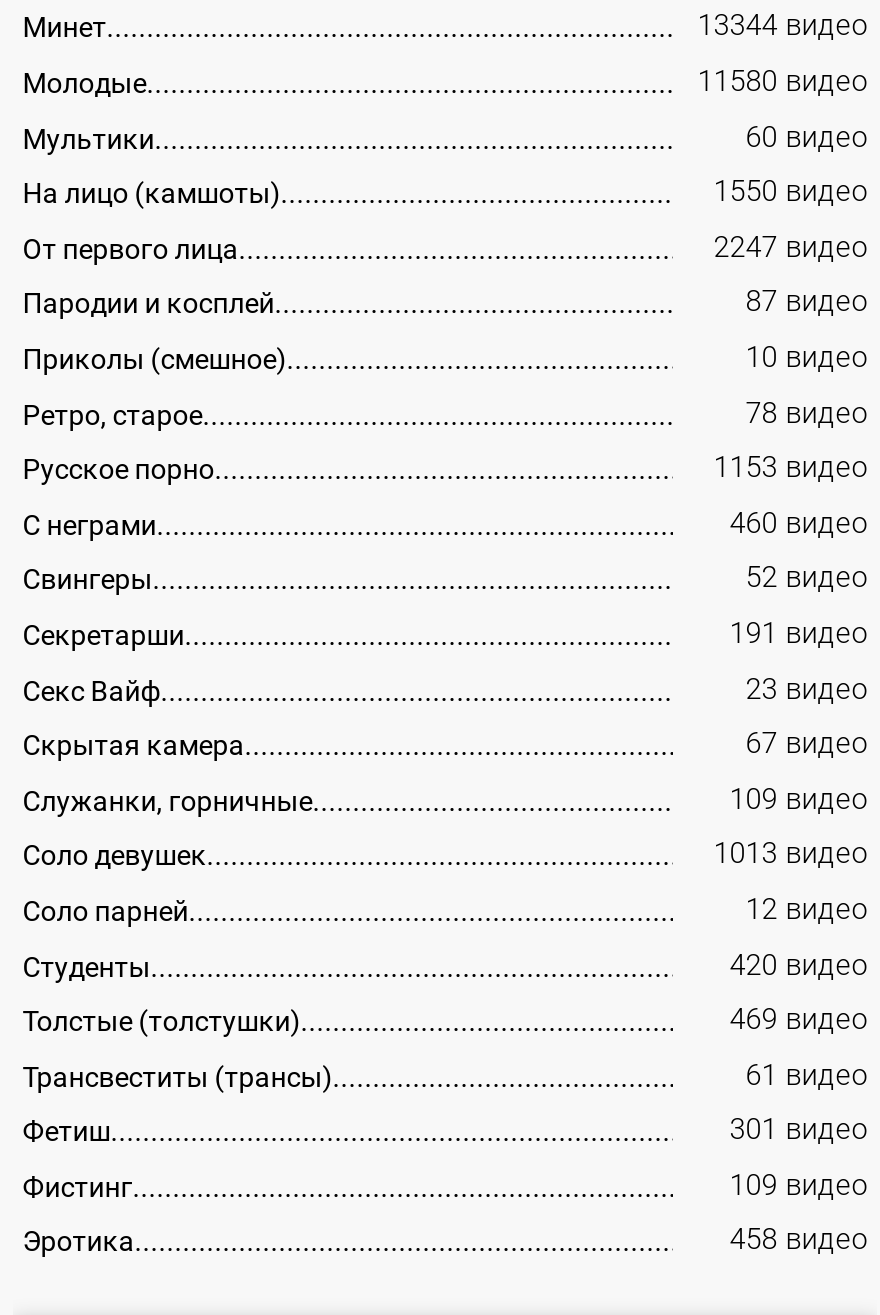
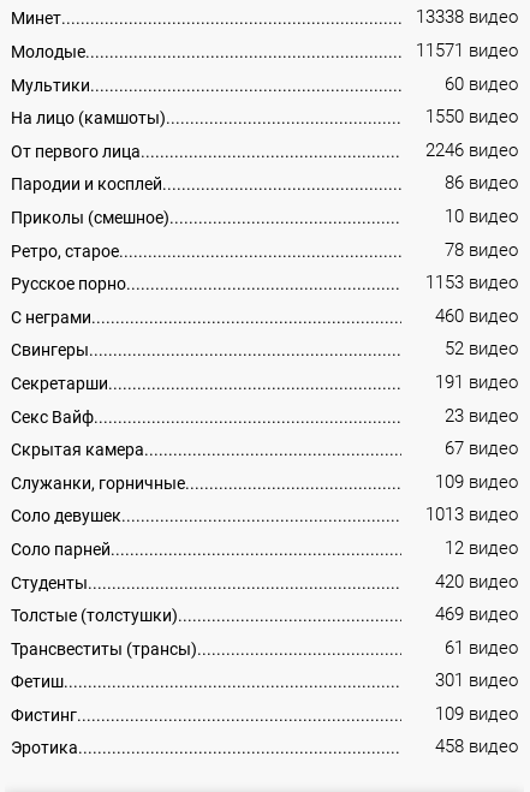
[698,10,868,44] 13344 видео -> [416,8,518,28] 13338 видео
[698,65,868,99] 11580 видео -> [416,41,518,61] 11571 видео
[714,231,868,265] 2247 видео -> [426,140,518,161] 2246 видео
[746,286,868,320] 87 видео -> [445,174,518,194] 86 видео

